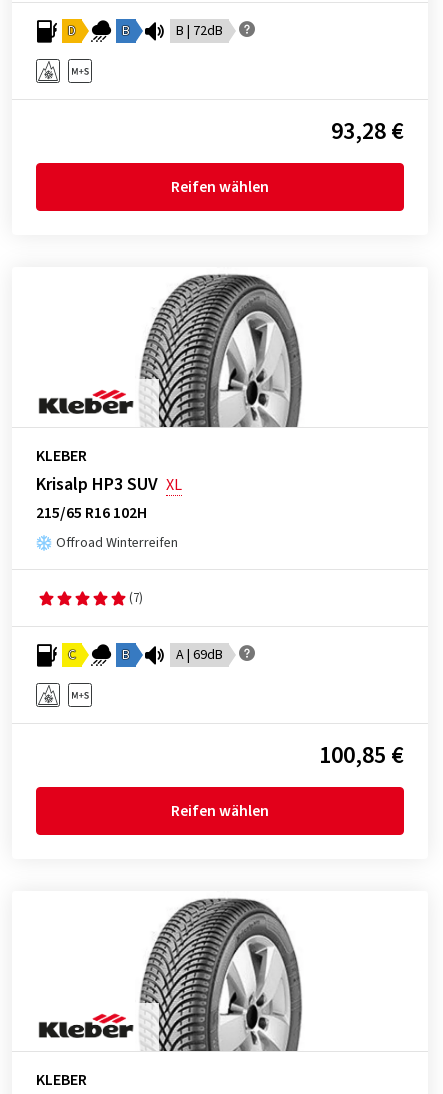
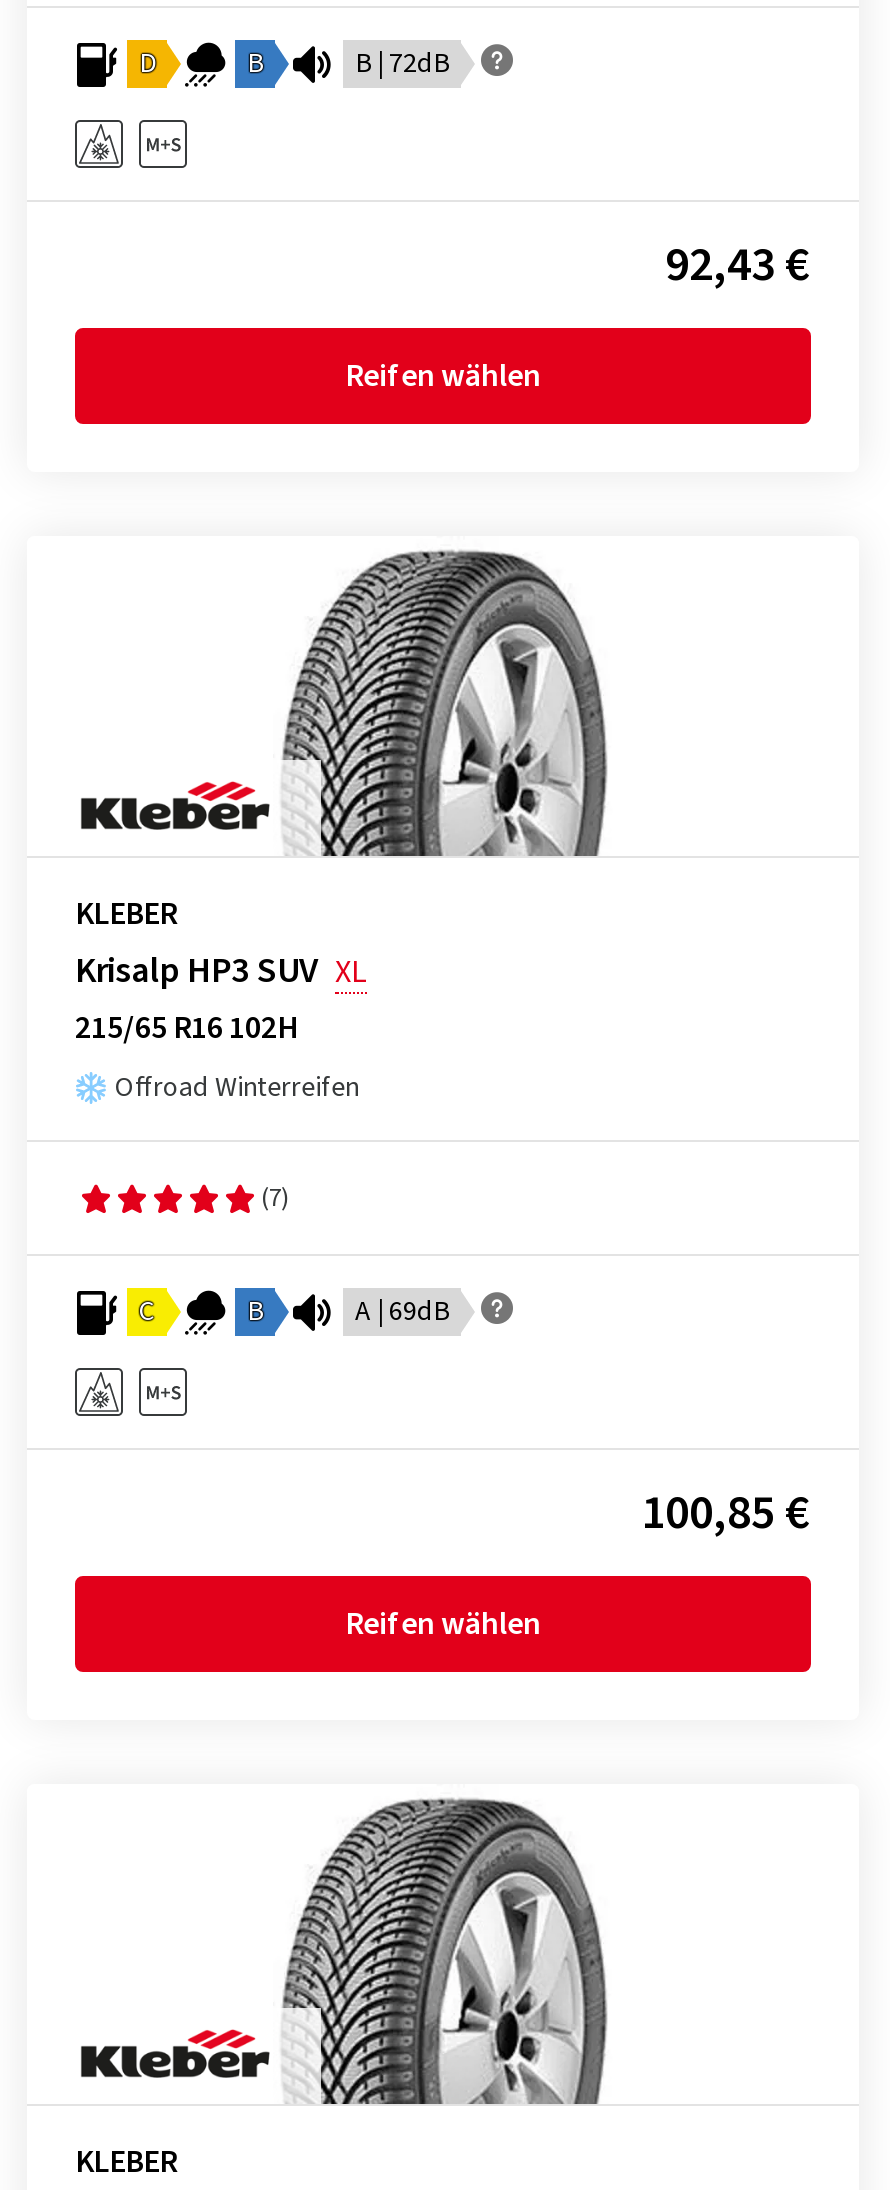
[331,114,404,149] 93,28 € -> [665,230,811,300] 92,43 €

